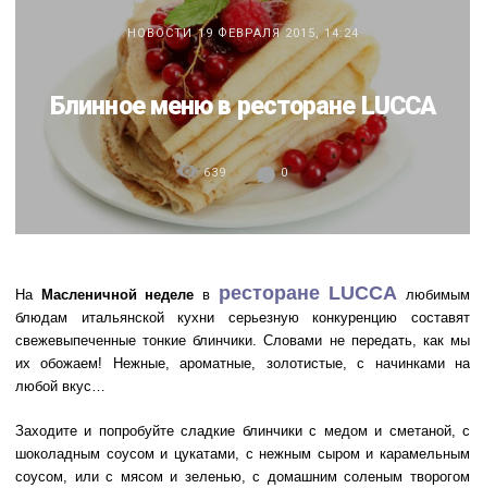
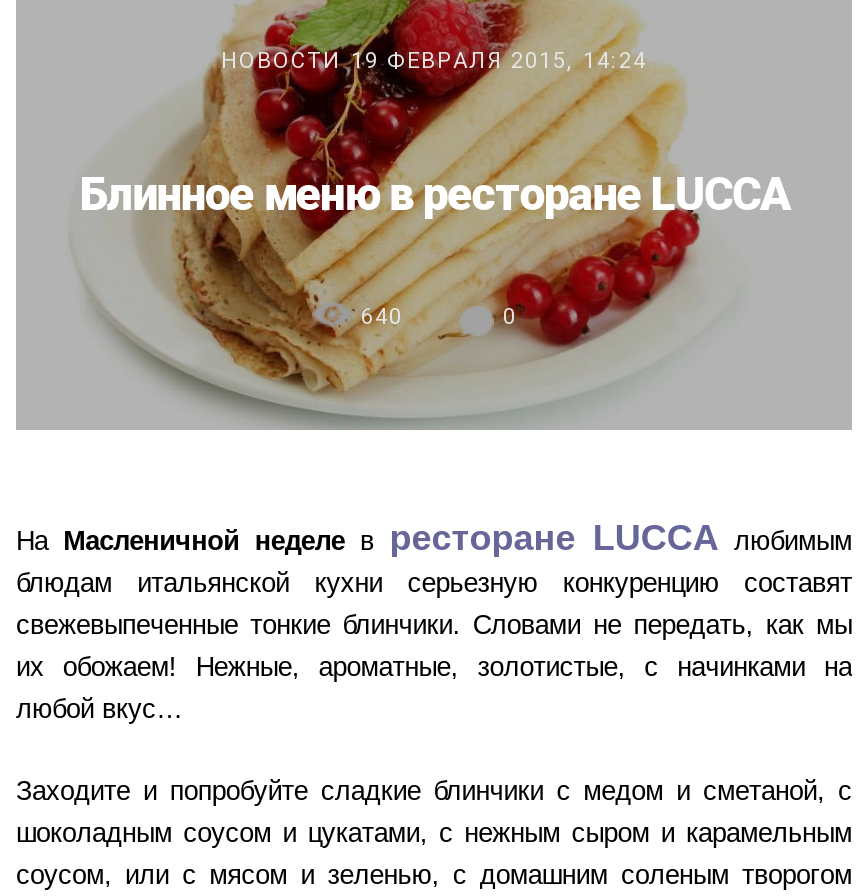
[203,166,226,180] 639 -> [361,304,403,330] 640

